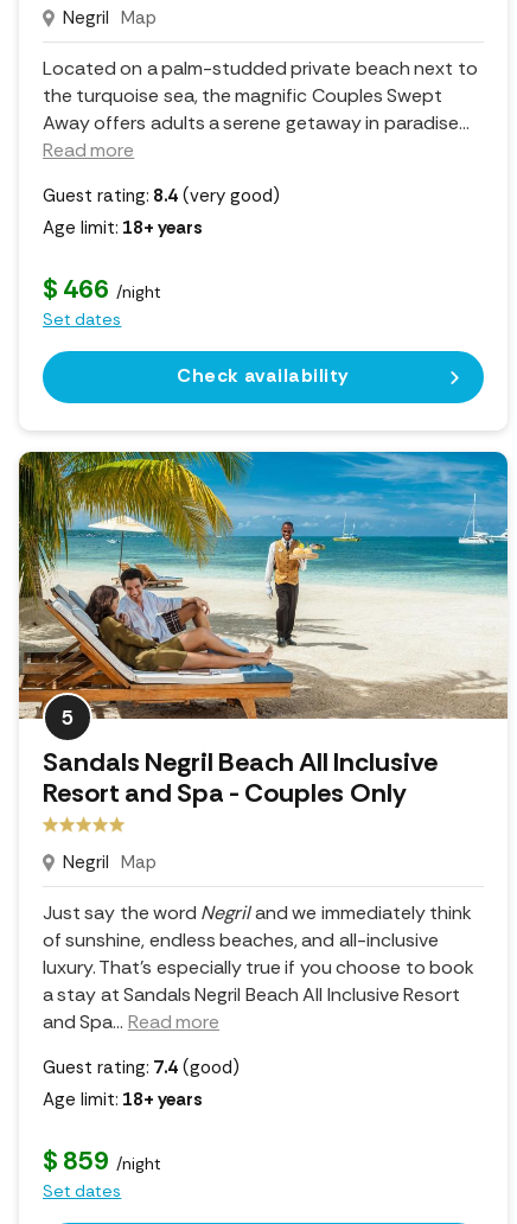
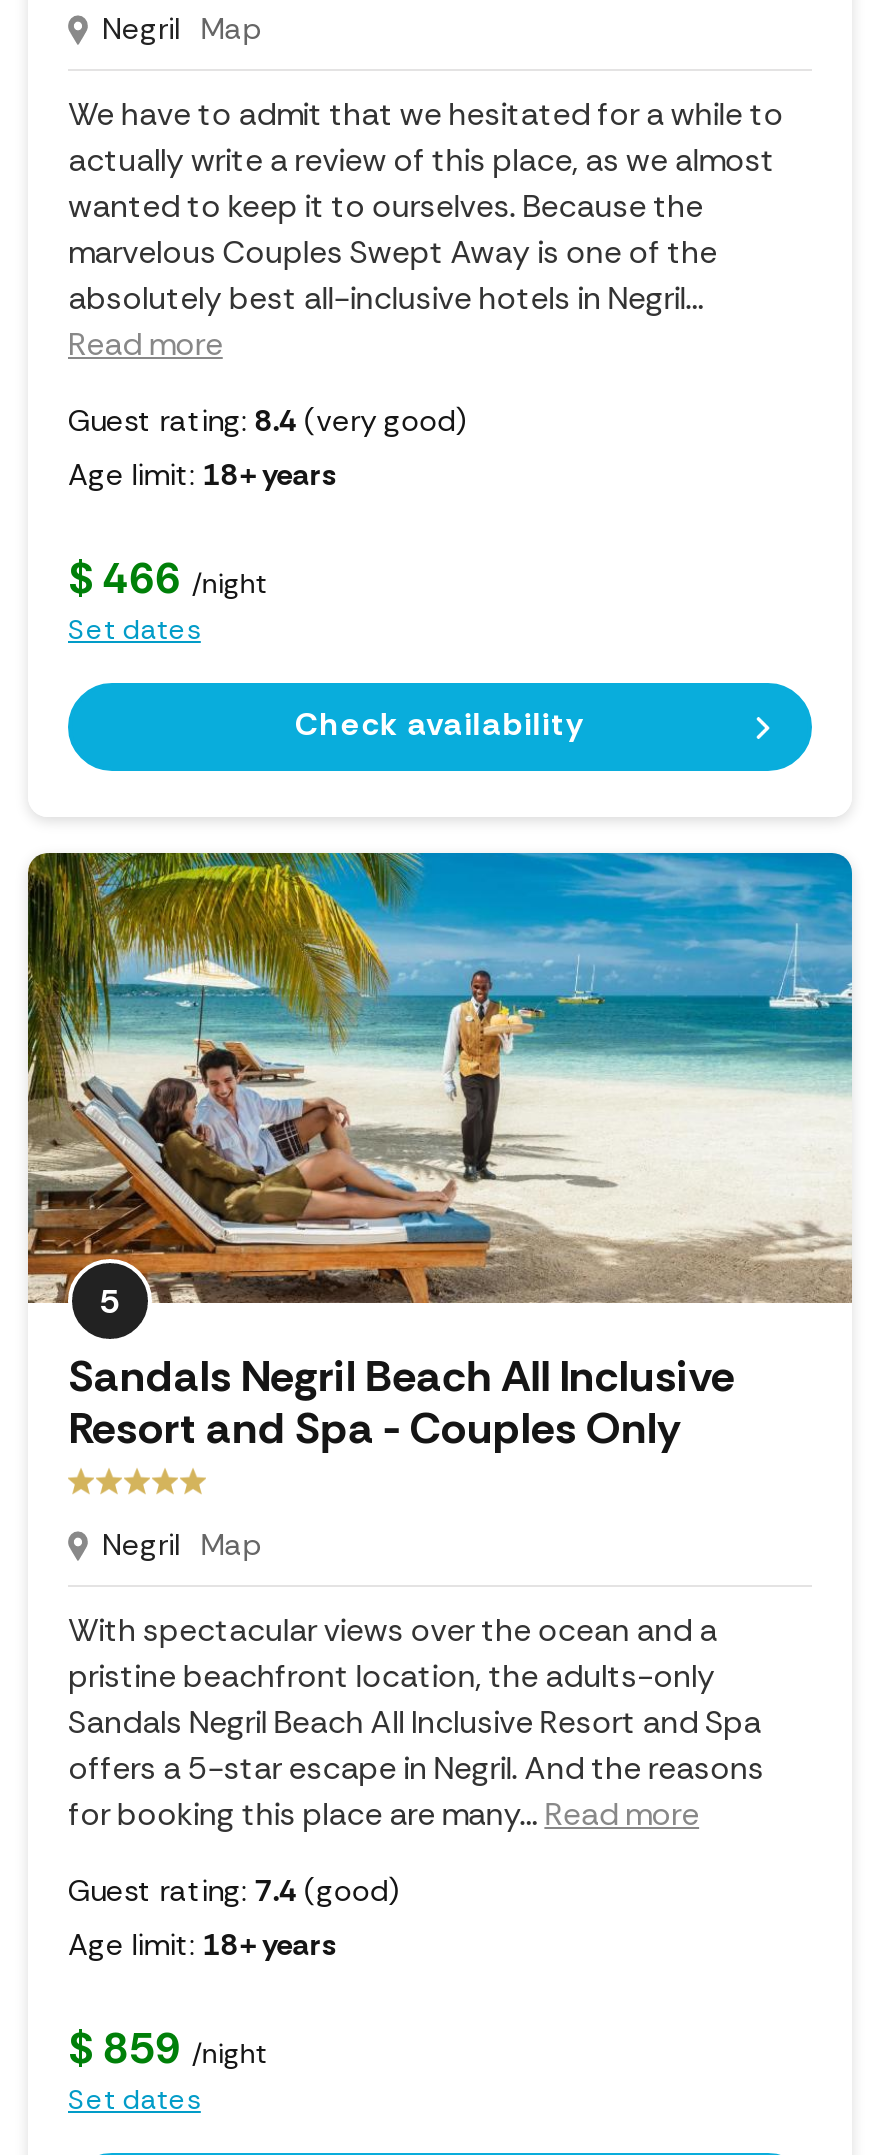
[43,56,477,135] Located on a palm-studded private beach next to | the turquoise sea, the magnific Couples Swept | Away offers adults a serene getaway in paradise... -> [68,93,783,319] We have to admit that we hesitated for a while to | actually write a review of this place, as we almost | wanted to keep it to ourselves. Because the | marvelous Couples Swept Away is one of the | absolutely best all-inclusive hotels in Negril...
[43,900,474,1034] Just say the word Negril and we immediately think | of sunshine, endless beaches, and all-inclusive | luxury. That's especially true if you choose to book | a stay at Sandals Negril Beach All Inclusive Resort | and Spa... Read more -> [68,1609,764,1835] With spectacular views over the ocean and a | pristine beachfront location, the adults-only | Sandals Negril Beach All Inclusive Resort and Spa | offers a 5-star escape in Negril. And the reasons | for booking this place are many... Read more

